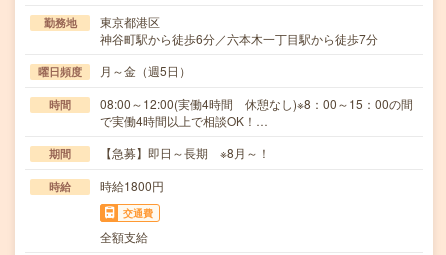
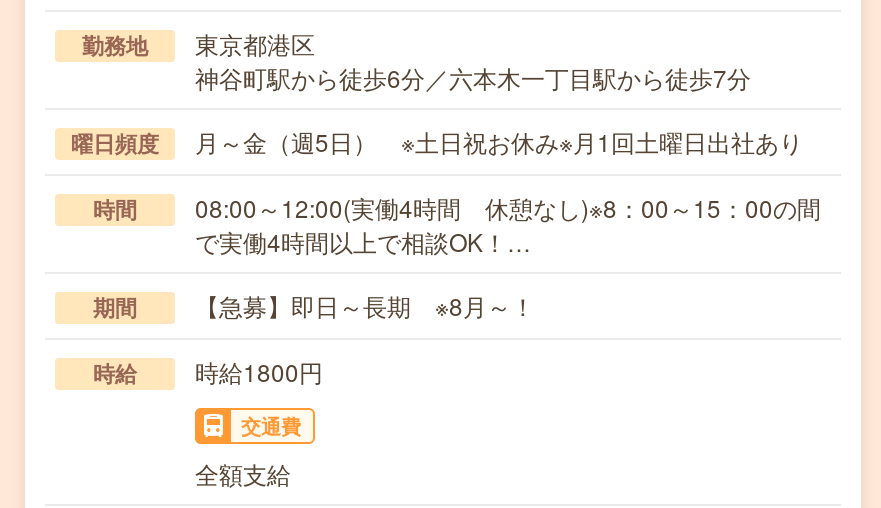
[100,62,191,79] 月～金（週5日） -> [195,124,803,158] 月～金（週5日） ※土日祝お休み※月1回土曜日出社あり

